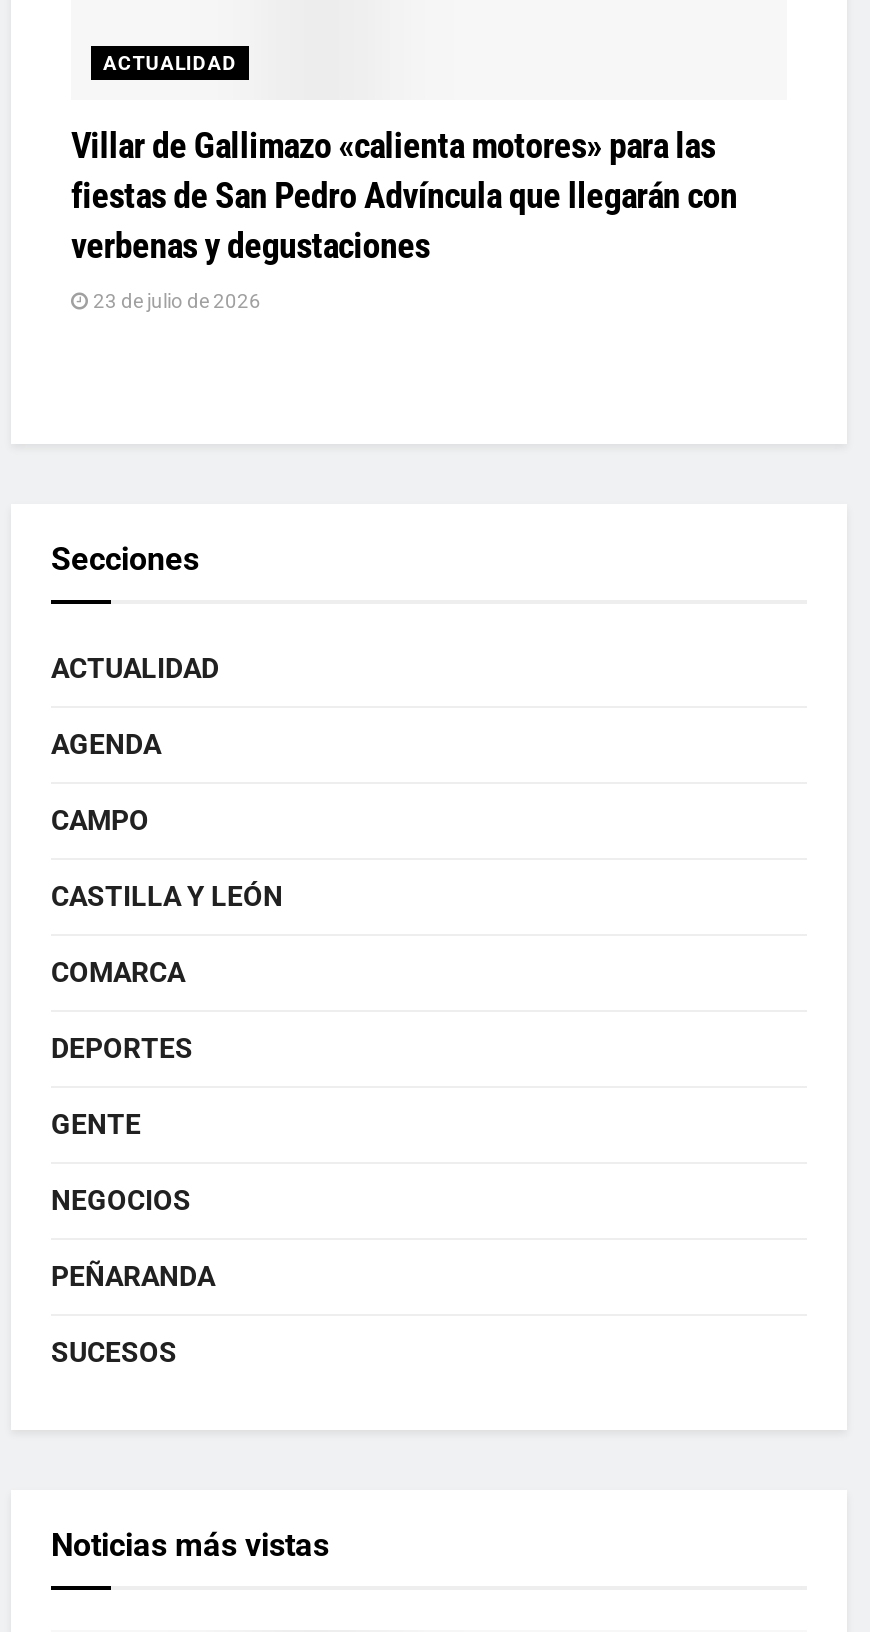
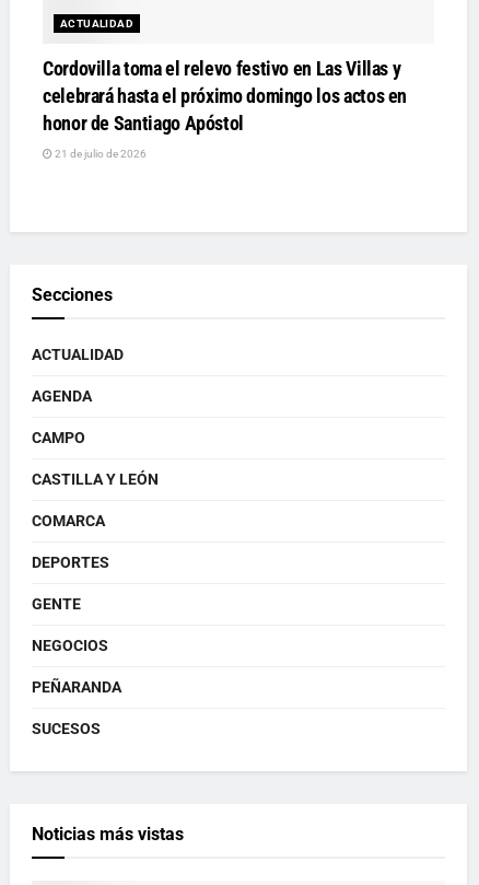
[71,123,737,265] Villar de Gallimazo «calienta motores» para las | fiestas de San Pedro Advíncula que llegarán con | verbenas y degustaciones -> [43,57,407,134] Cordovilla toma el relevo festivo en Las Villas y | celebrará hasta el próximo domingo los actos en | honor de Santiago Apóstol
[89,289,261,311] 23 de julio de 2026 -> [52,147,147,159] 21 de julio de 2026

